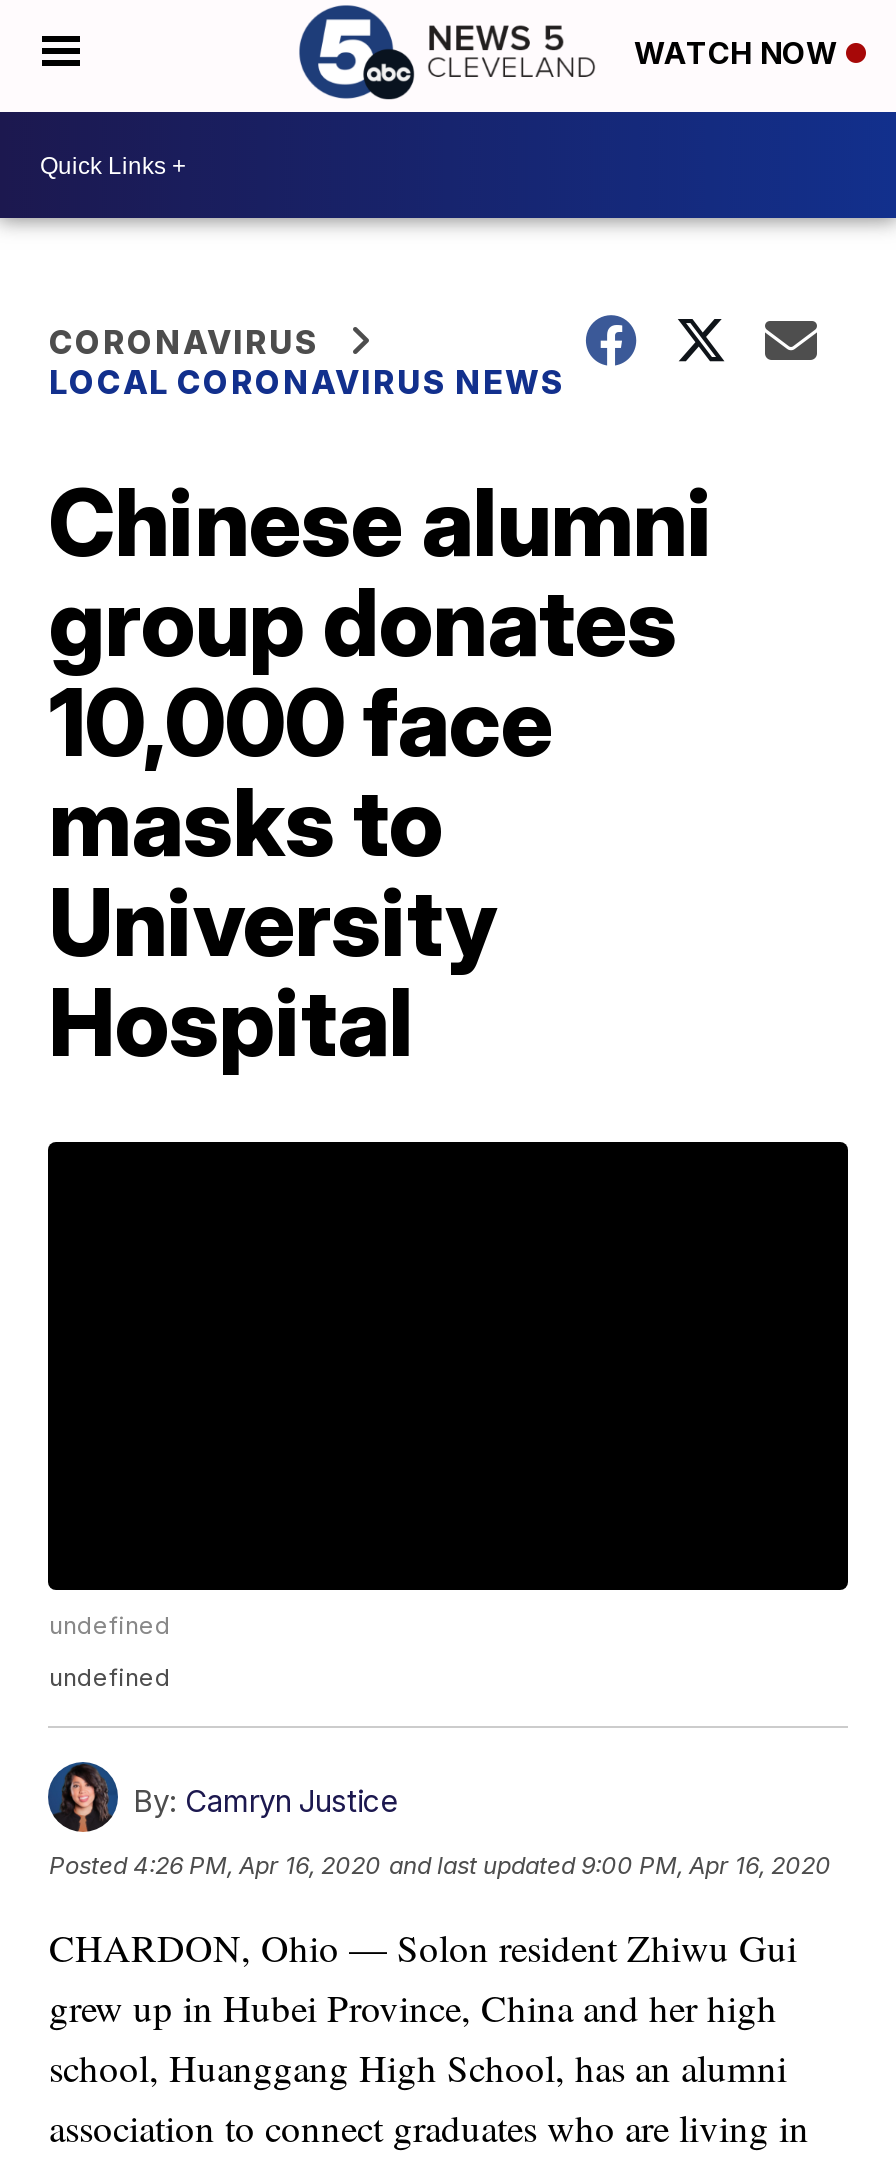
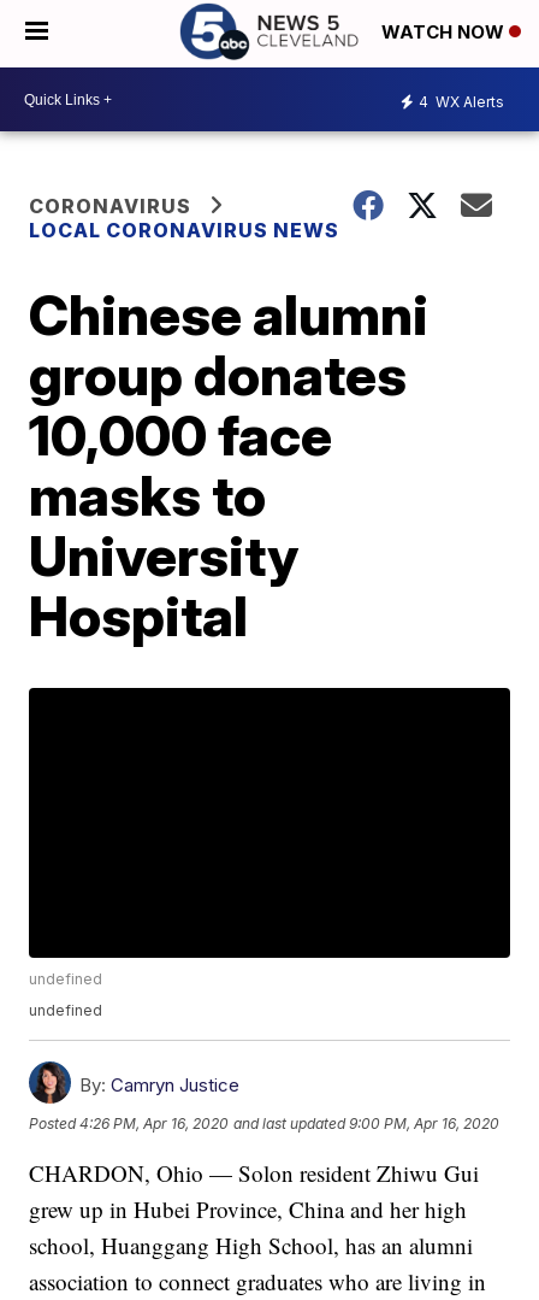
none -> [419,92,504,110] 4 WX Alerts

